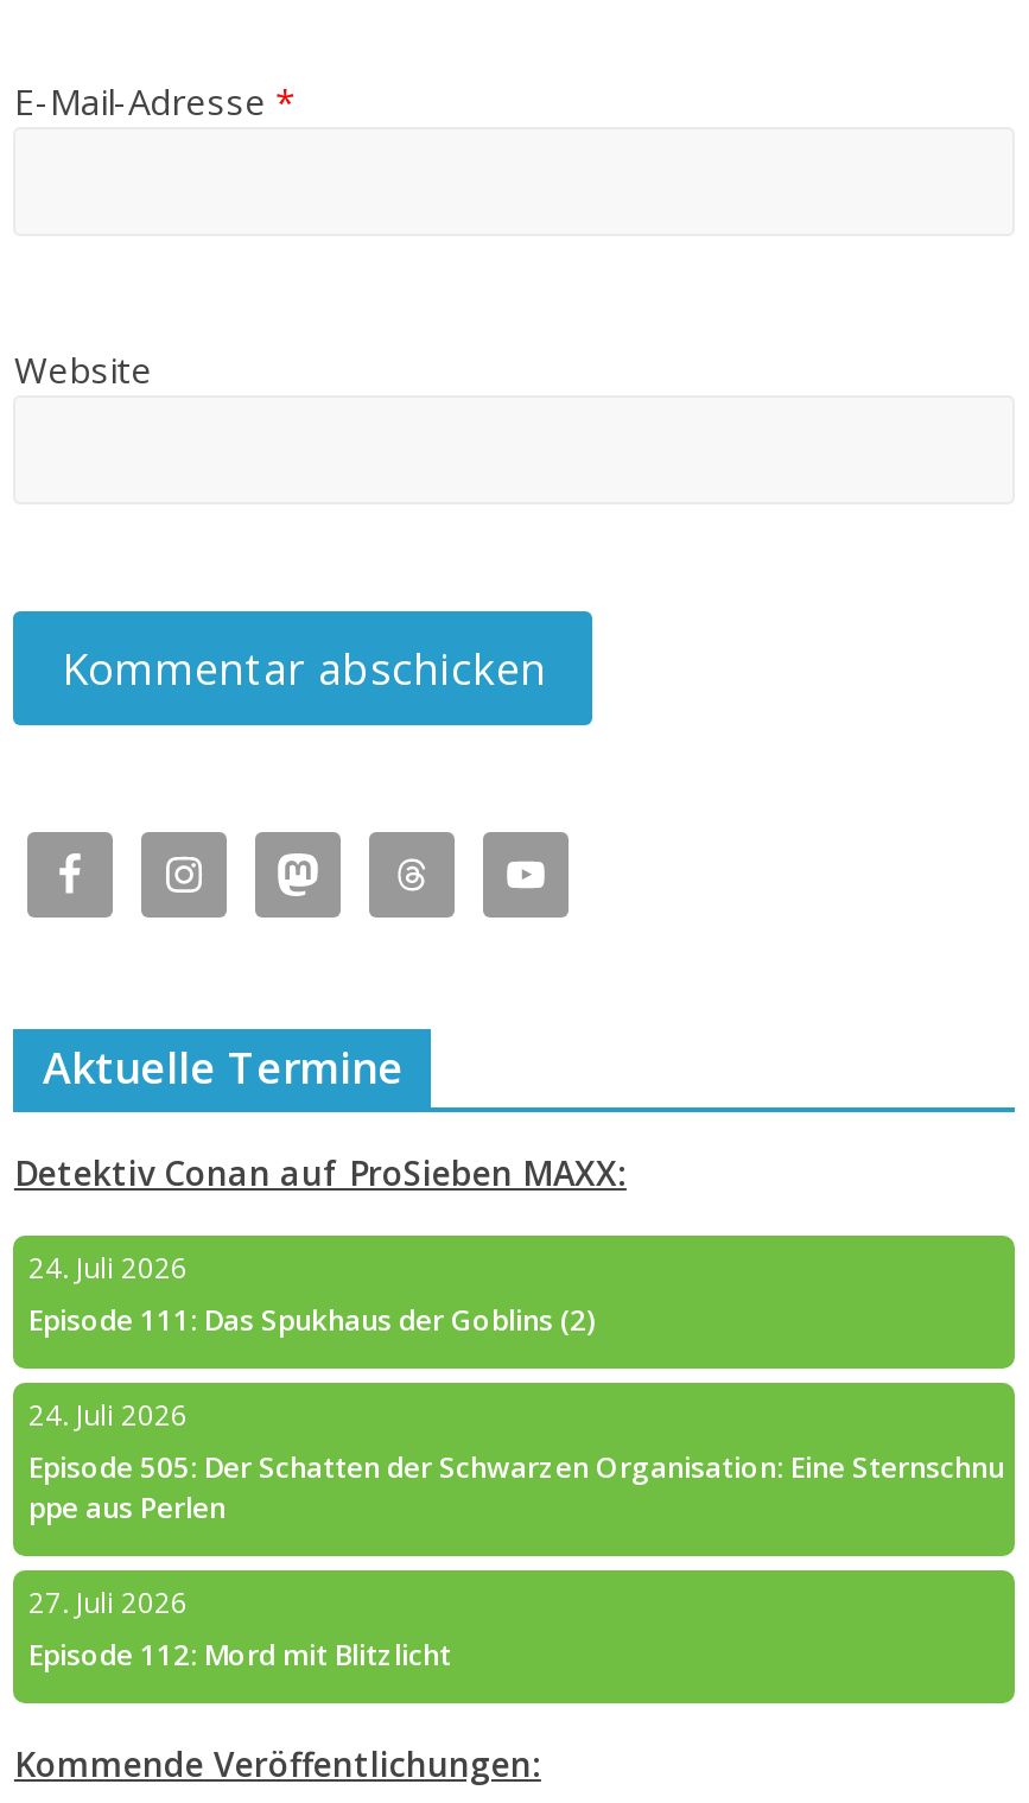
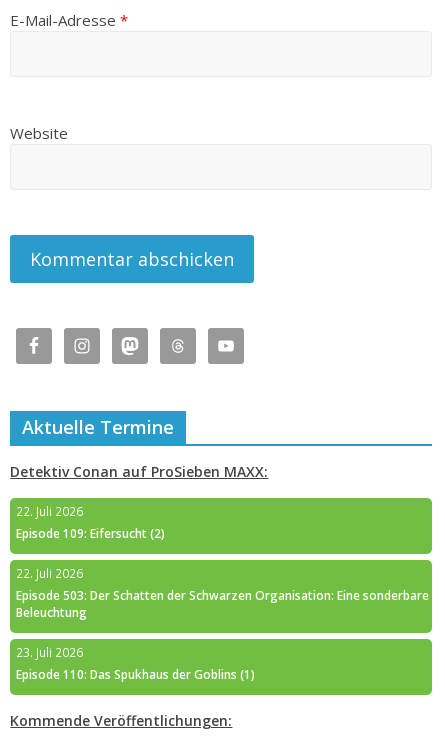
[28,1248,596,1338] 24. Juli 2026 | Episode 111: Das Spukhaus der Goblins (2) -> [16,503,165,541] 22. Juli 2026 | Episode 109: Eifersucht (2)
[28,1395,1004,1525] 24. Juli 2026 | Episode 505: Der Schatten der Schwarzen Organisation: Eine Sternschnu | ppe aus Perlen -> [16,565,429,620] 22. Juli 2026 | Episode 503: Der Schatten der Schwarzen Organisation: Eine sonderbare | Beleuchtung
[28,1582,451,1672] 27. Juli 2026 | Episode 112: Mord mit Blitzlicht -> [16,644,255,682] 23. Juli 2026 | Episode 110: Das Spukhaus der Goblins (1)

